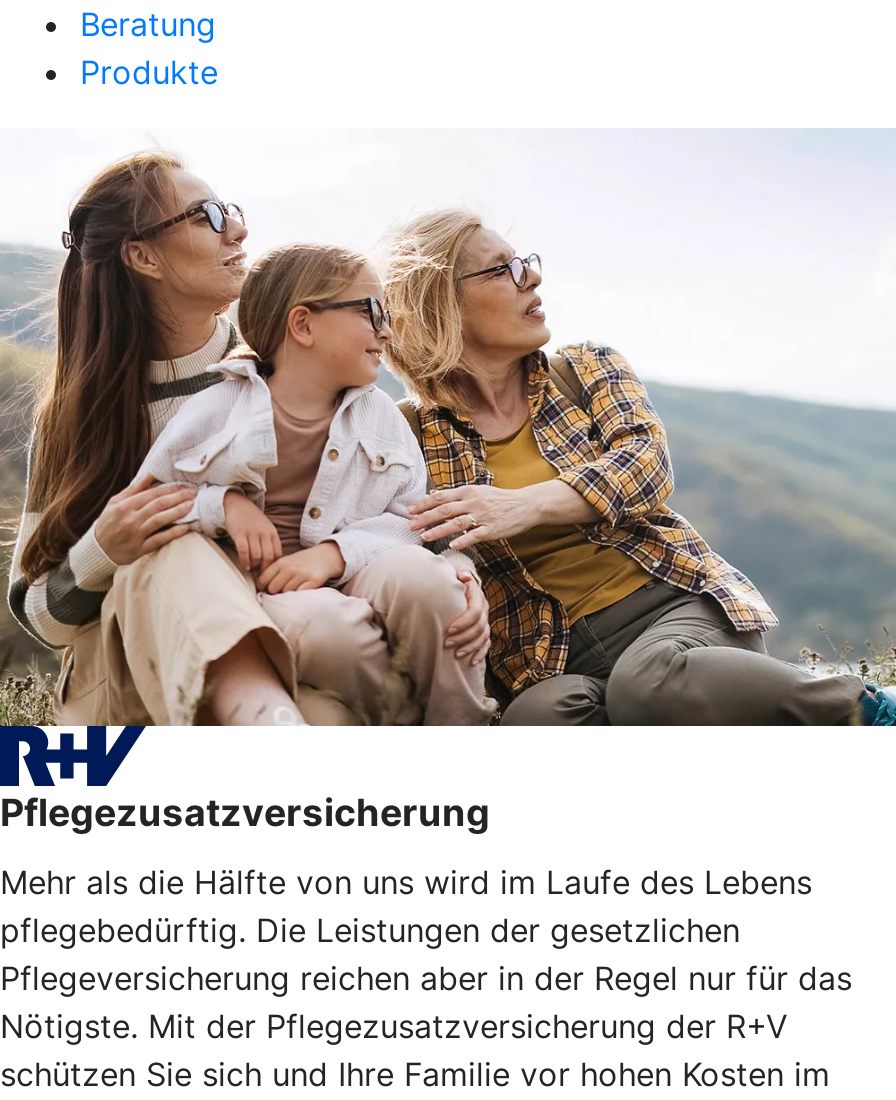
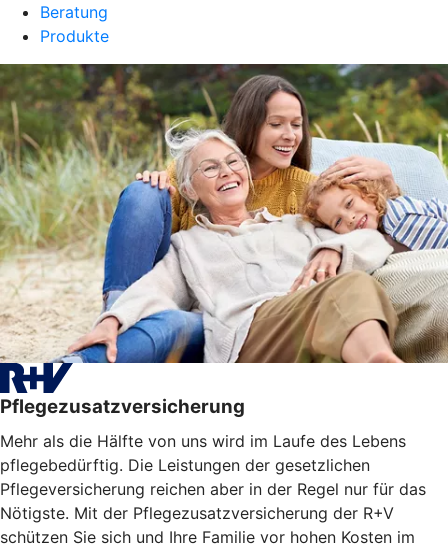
[6,128,890,728] [image] -> [3,63,445,364] [image]

